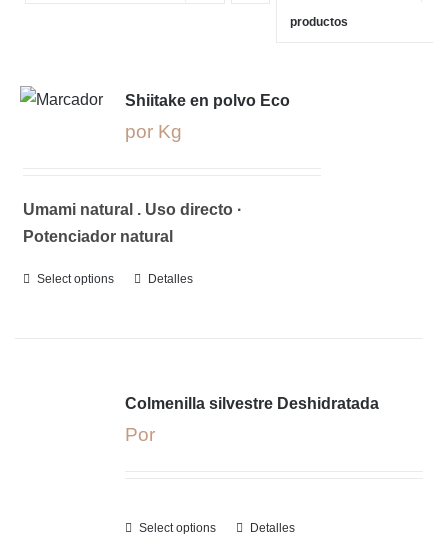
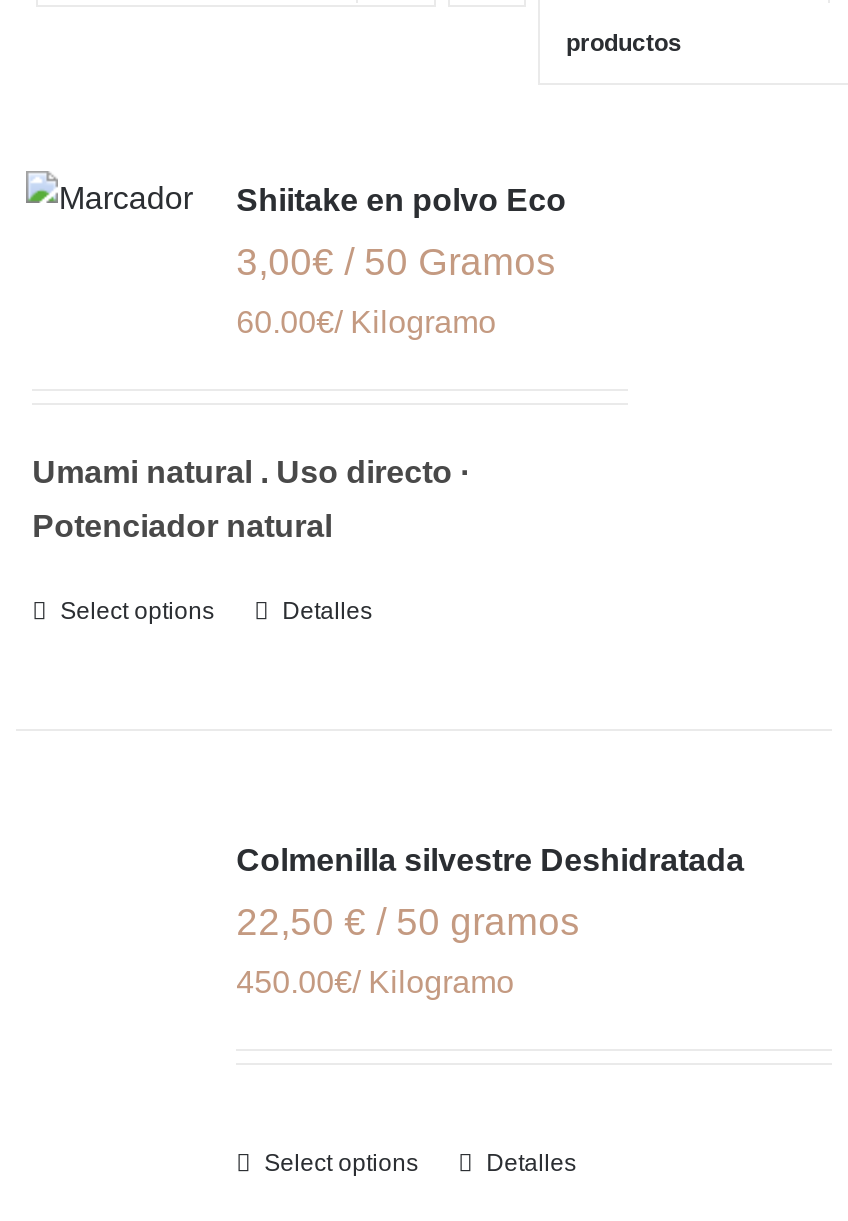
[125,121,182,142] por Kg -> [236,241,556,339] 3,00€ / 50 Gramos | 60.00€/ Kilogramo
[125,424,155,445] Por -> [236,901,580,999] 22,50 € / 50 gramos | 450.00€/ Kilogramo

